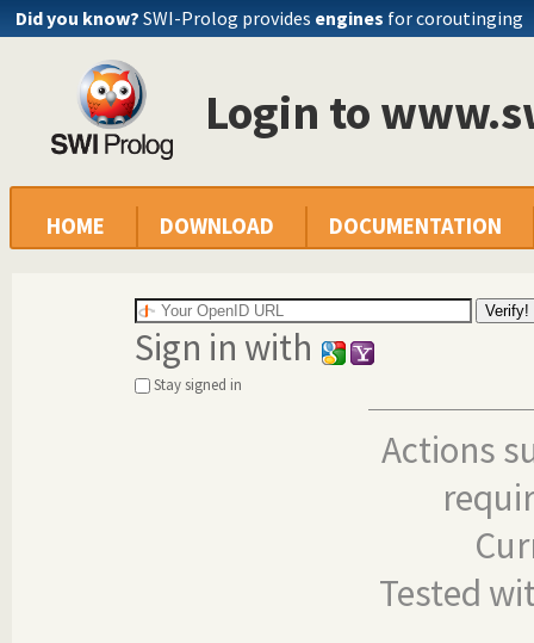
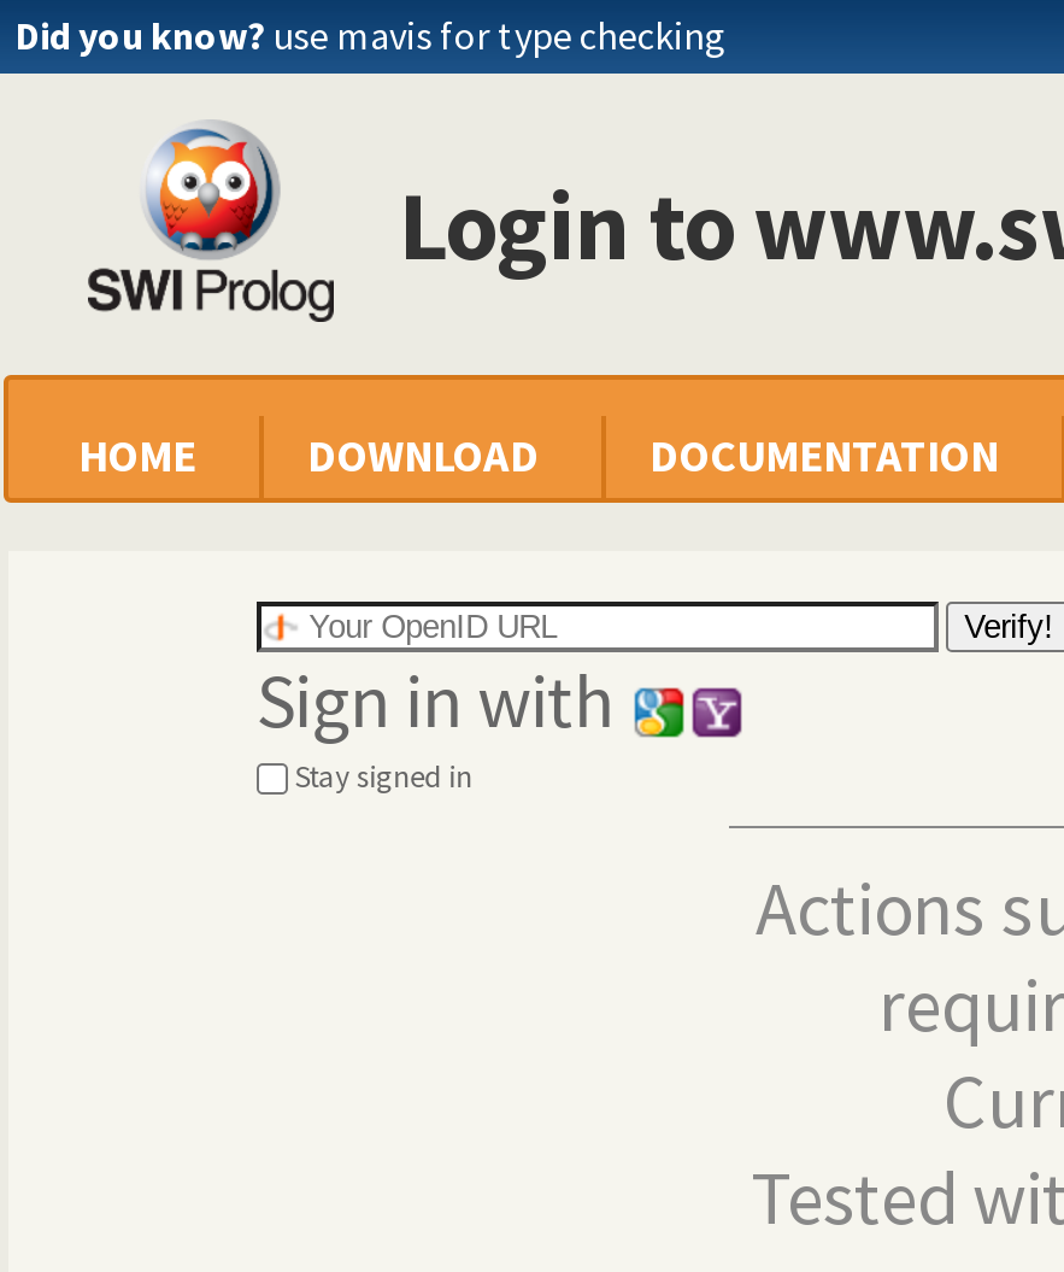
[15,6,523,30] Did you know? SWI-Prolog provides engines for coroutinging -> [16,11,727,59] Did you know? use mavis for type checking

